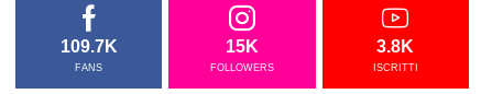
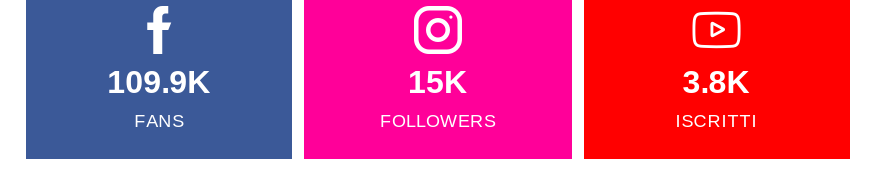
[60,37,117,56] 109.7K -> [107,66,211,100] 109.9K

